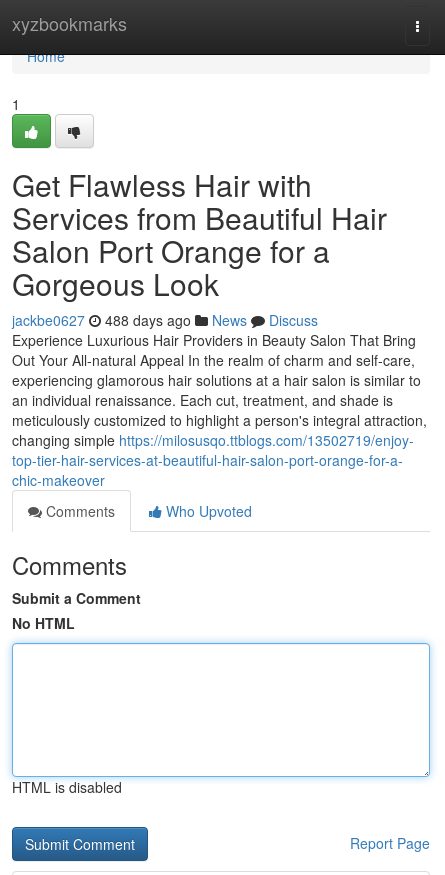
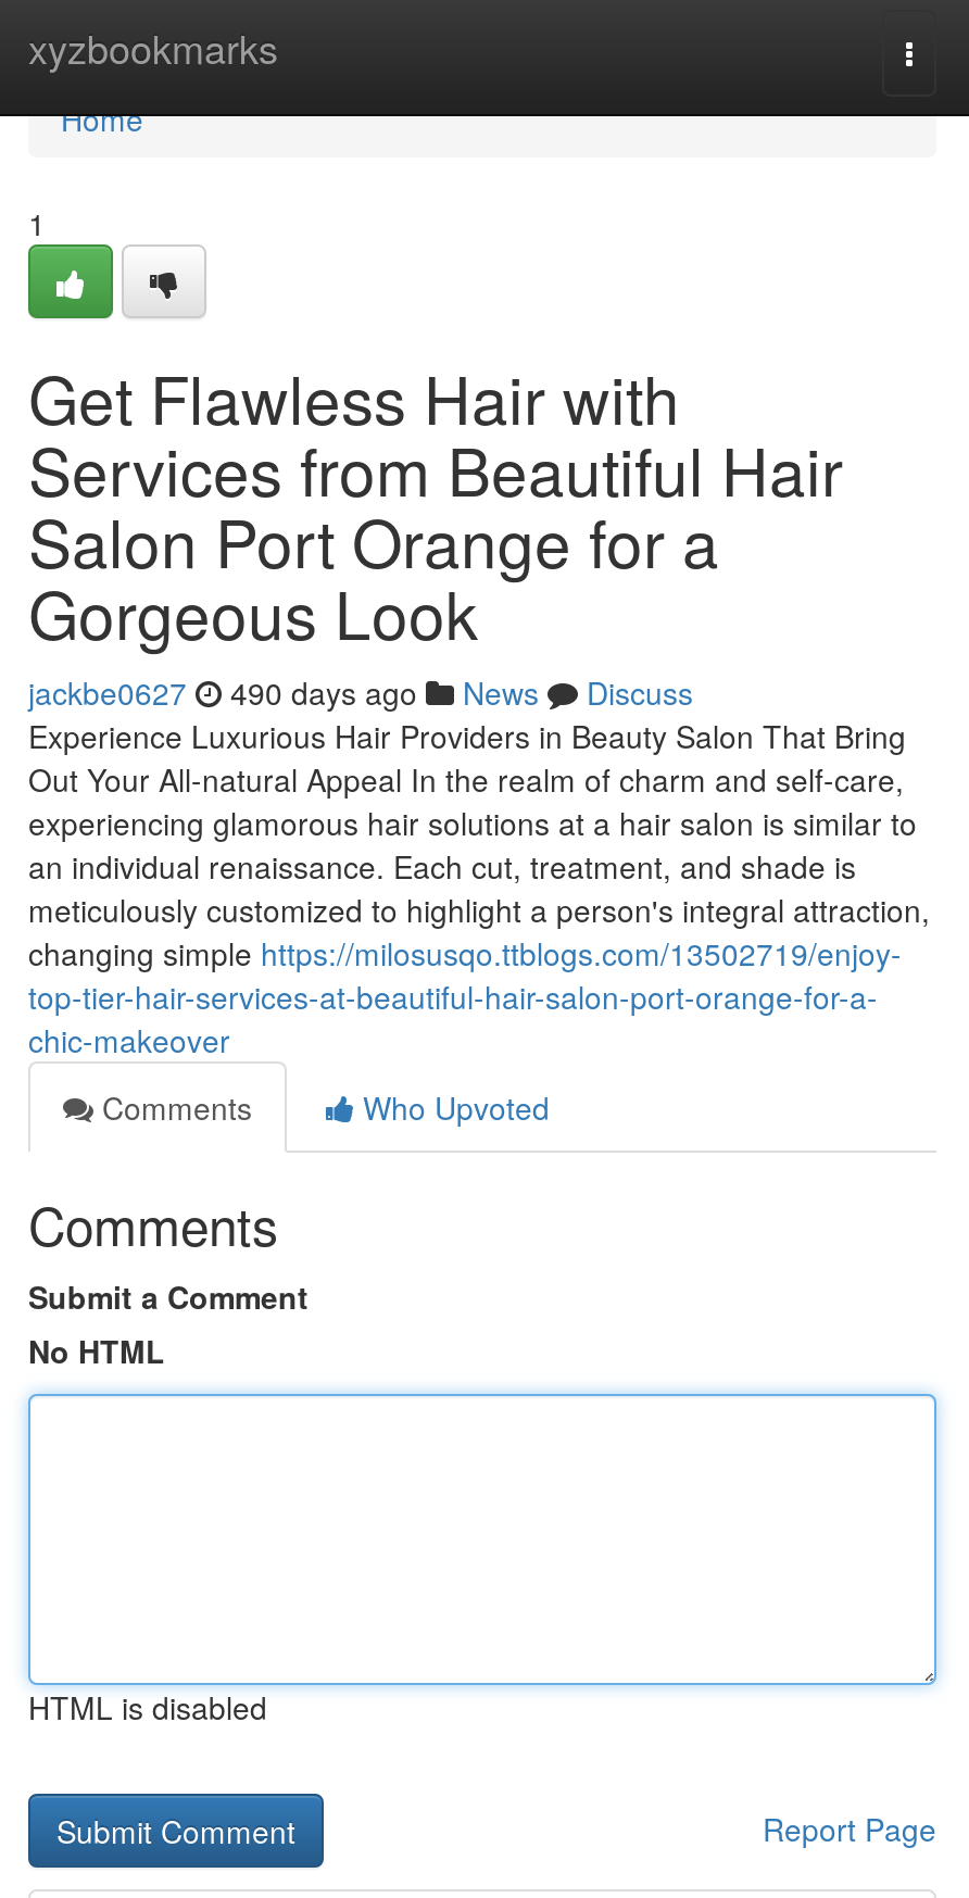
[12,310,318,330] jackbe0627 488 days ago News Discuss -> [28,670,693,714] jackbe0627 490 days ago News Discuss

